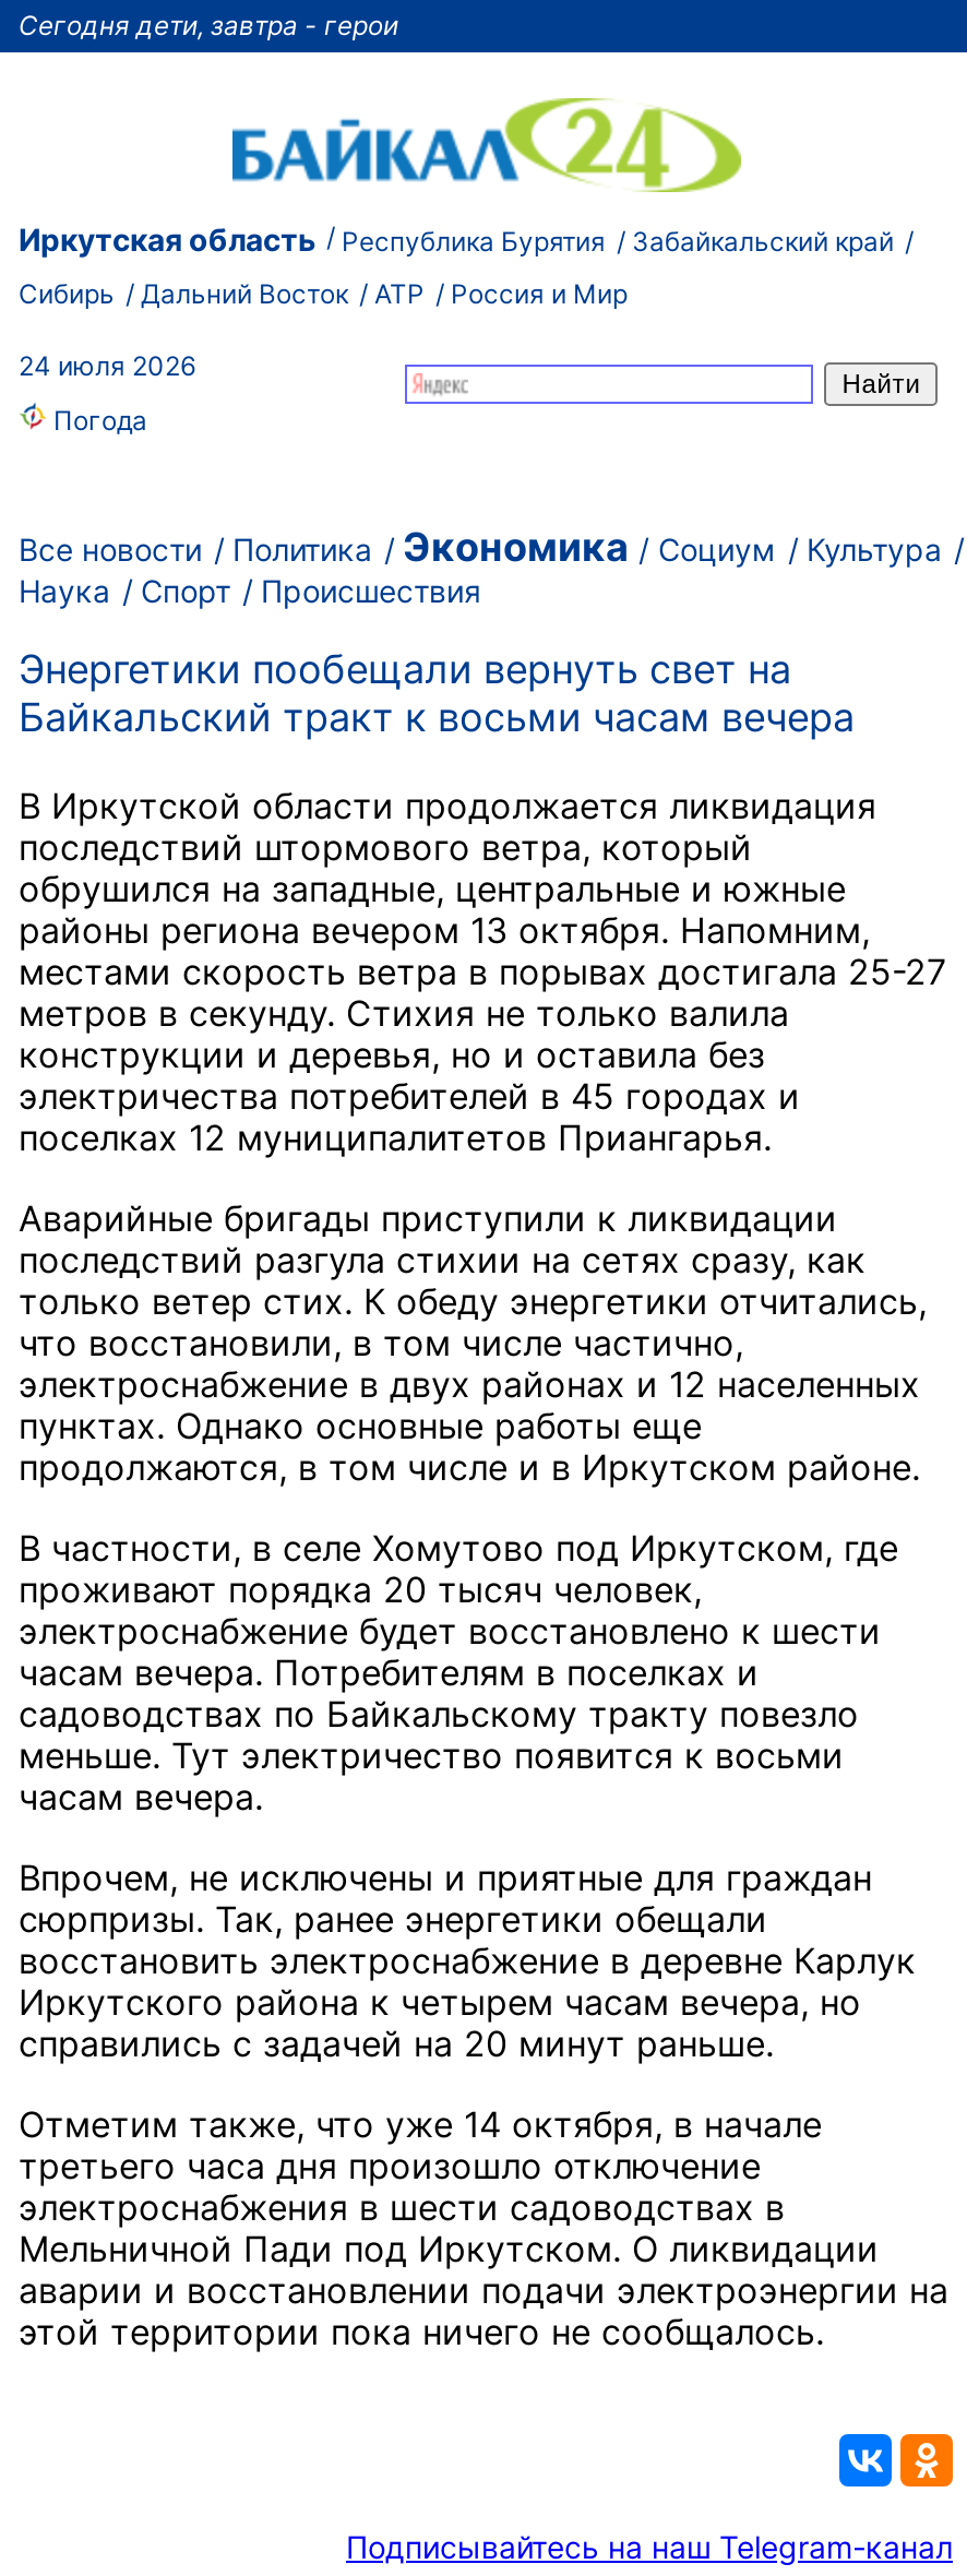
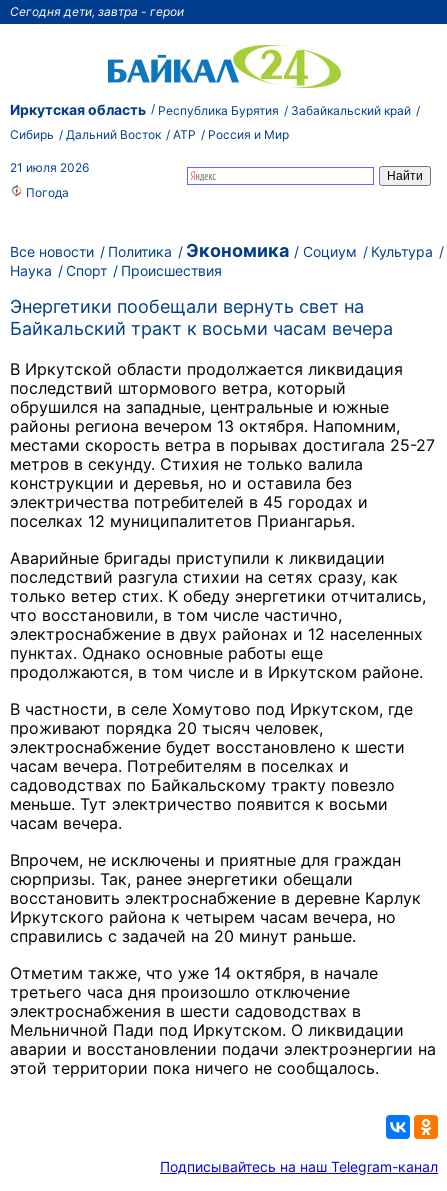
[19,349,195,382] 24 июля 2026 -> [10,160,89,175] 21 июля 2026

